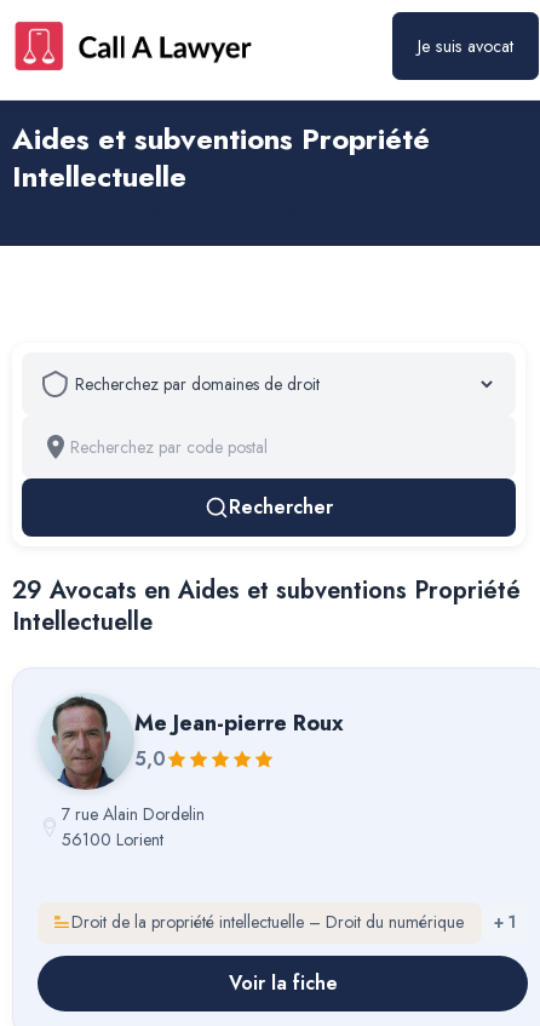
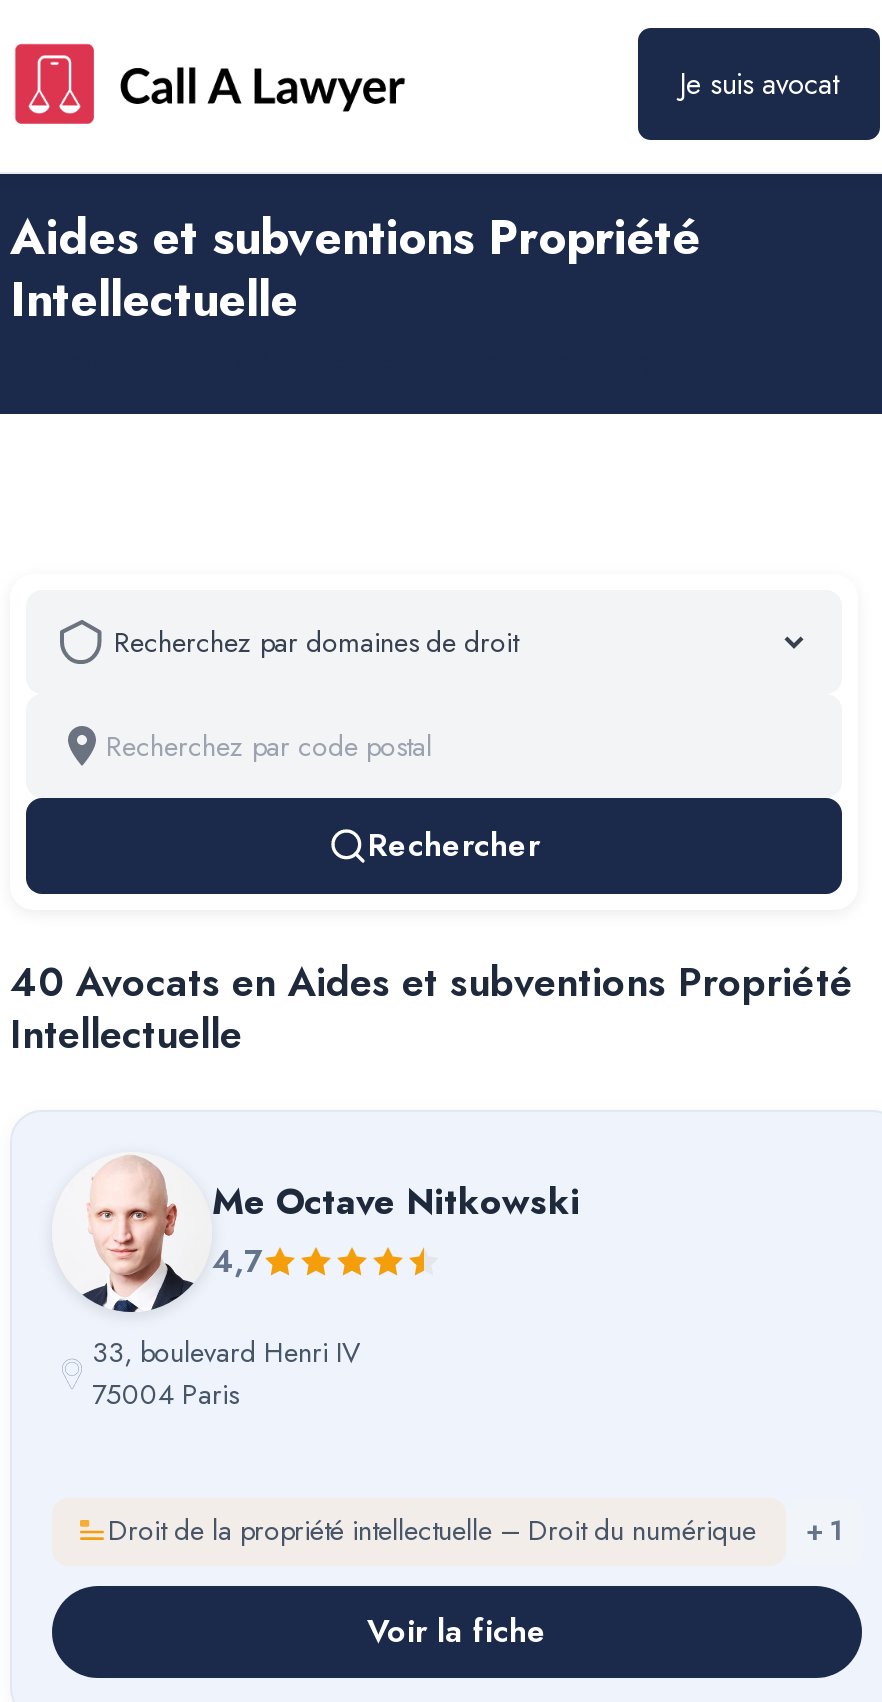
[12,573,521,608] 29 Avocats en Aides et subventions Propriété -> [10,954,854,1012] 40 Avocats en Aides et subventions Propriété
[39,694,205,852] [image] | 7 rue Alain Dordelin | 56100 Lorient -> [56,1156,360,1414] [image] | 33, boulevard Henri IV | 75004 Paris
[134,707,344,772] Me Jean-pierre Roux | 5,0 -> [212,1175,580,1283] Me Octave Nitkowski | 4,7

